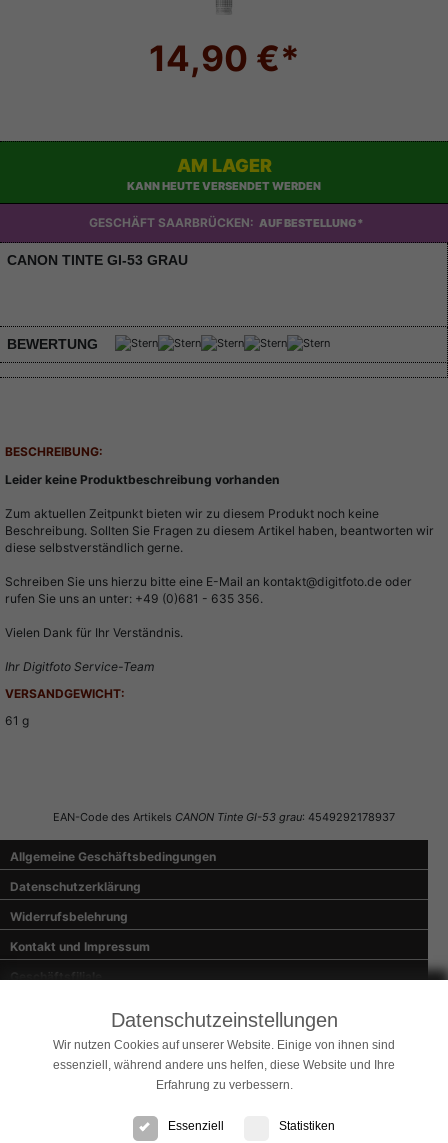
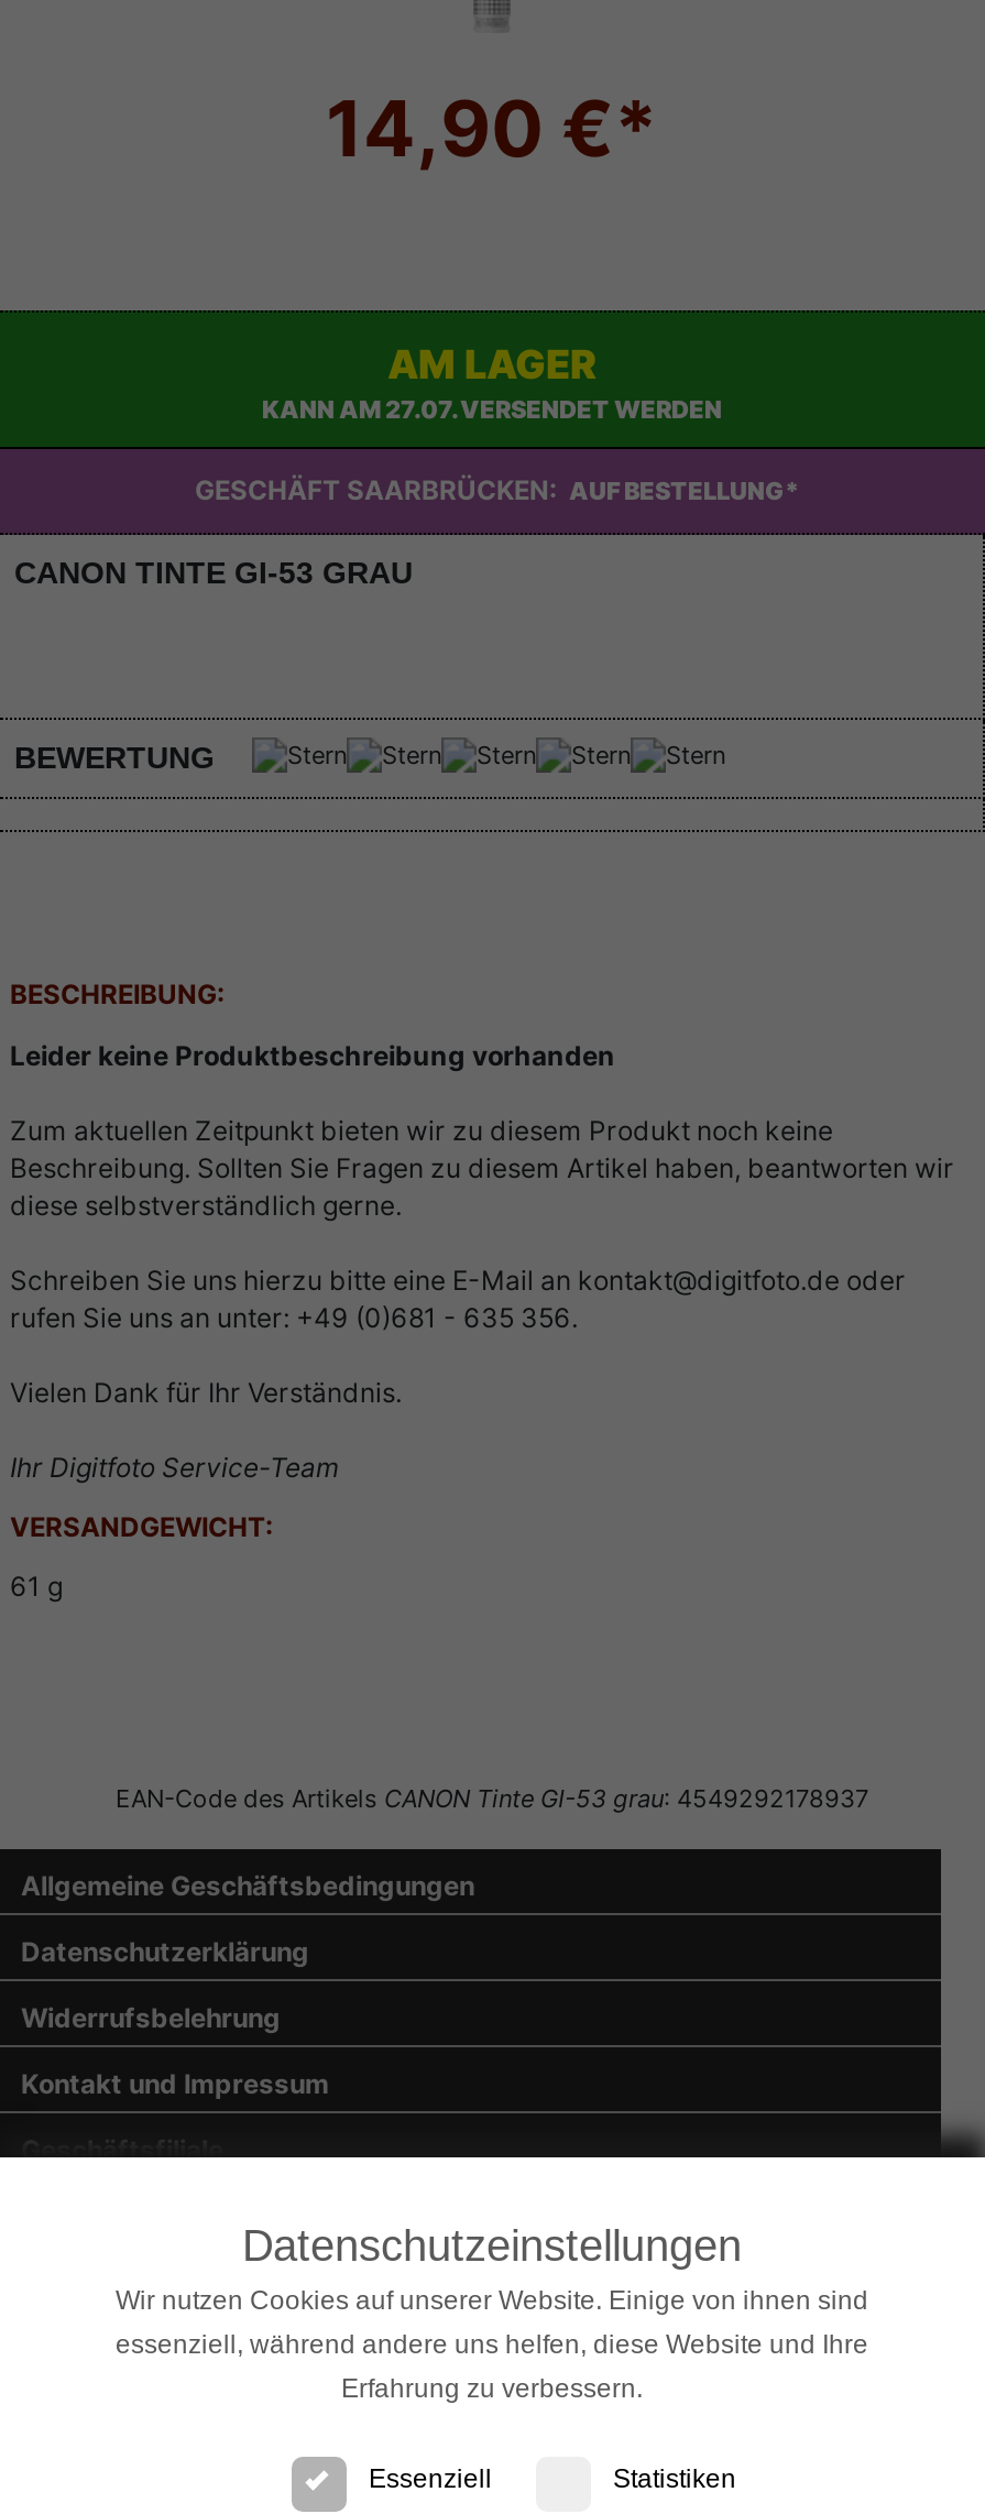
[127,179,321,193] KANN HEUTE VERSENDET WERDEN -> [262,394,722,425] KANN AM 27.07. VERSENDET WERDEN

